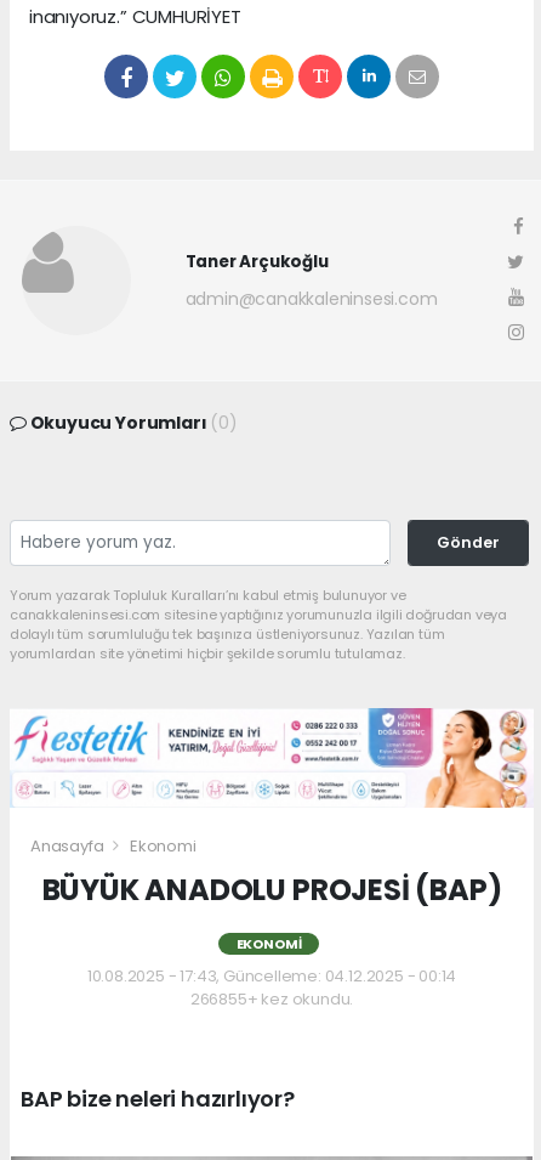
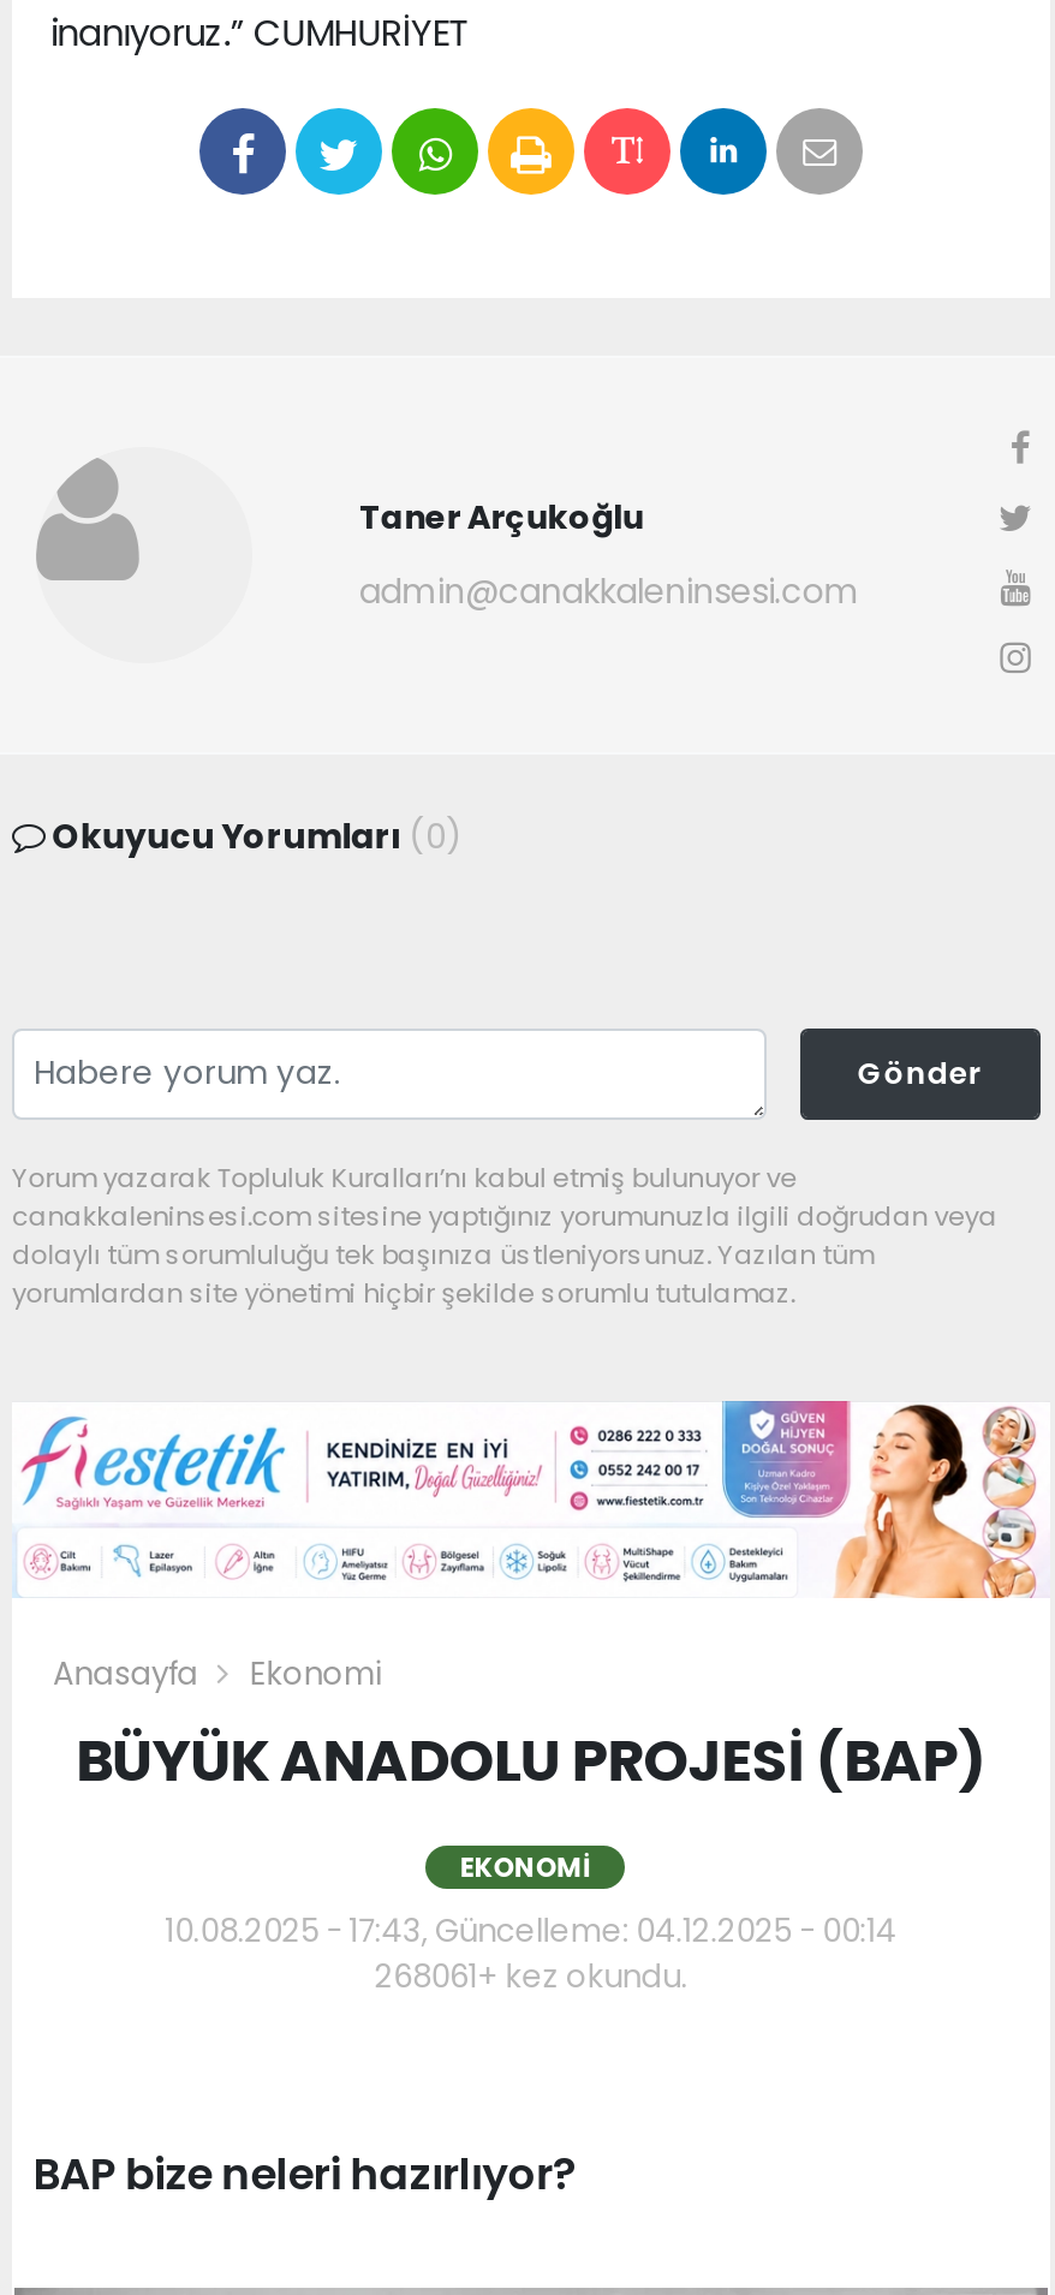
[190,987,353,1010] 266855+ kez okundu. -> [374,1953,688,1999] 268061+ kez okundu.

